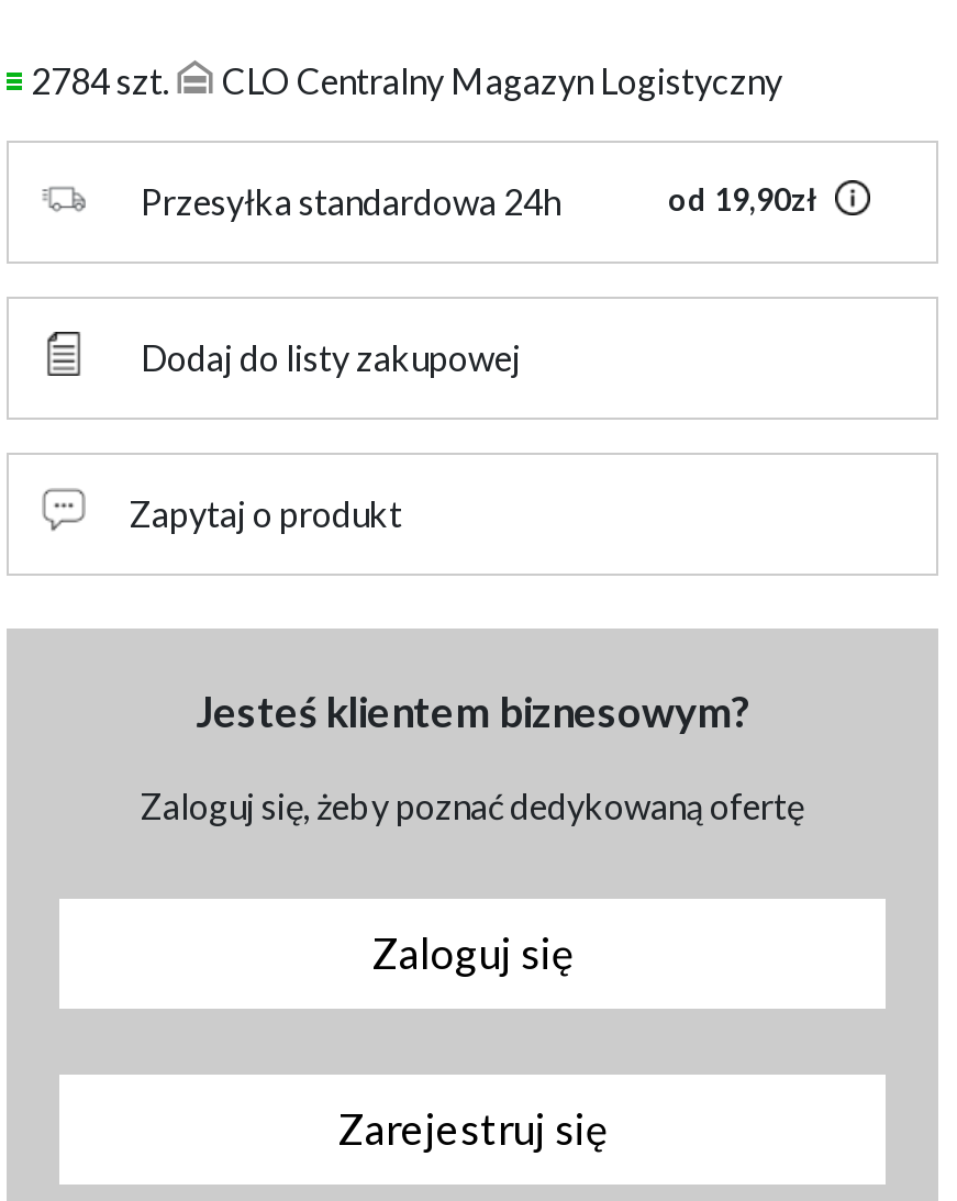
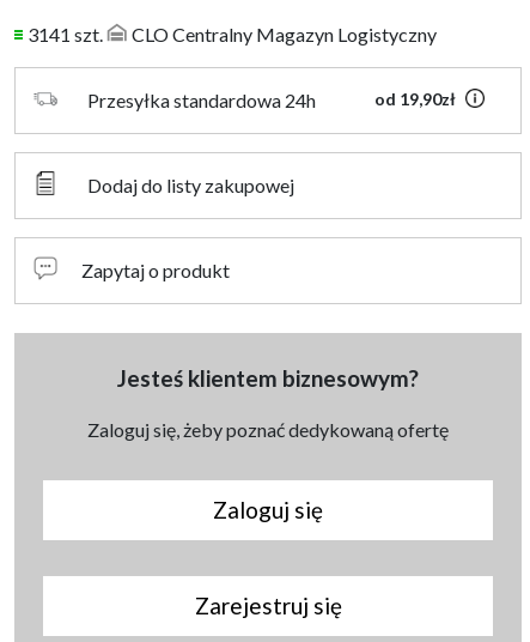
[31,58,782,100] 2784 szt. CLO Centralny Magazyn Logistyczny -> [28,22,437,45] 3141 szt. CLO Centralny Magazyn Logistyczny

